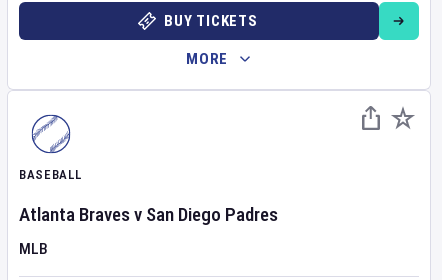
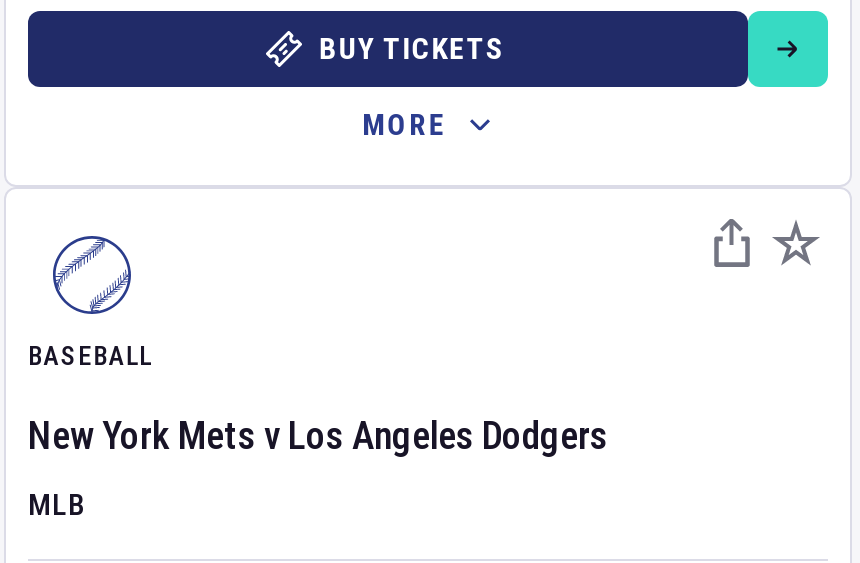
[19,203,278,226] Atlanta Braves v San Diego Padres -> [28,413,608,459] New York Mets v Los Angeles Dodgers

